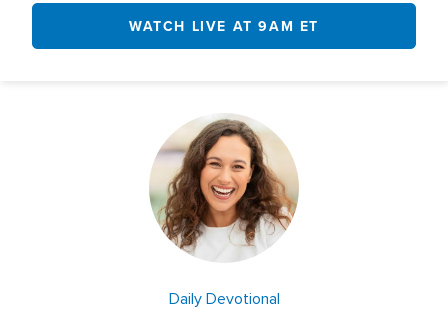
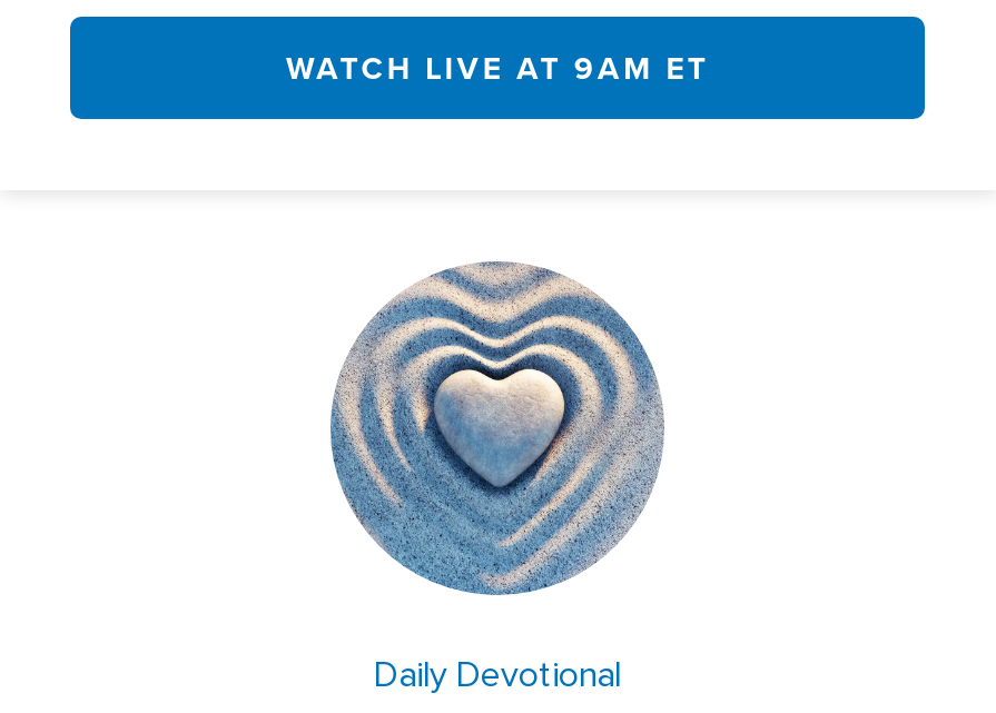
[149,114,299,262] [image] -> [331,261,662,595] [image]

